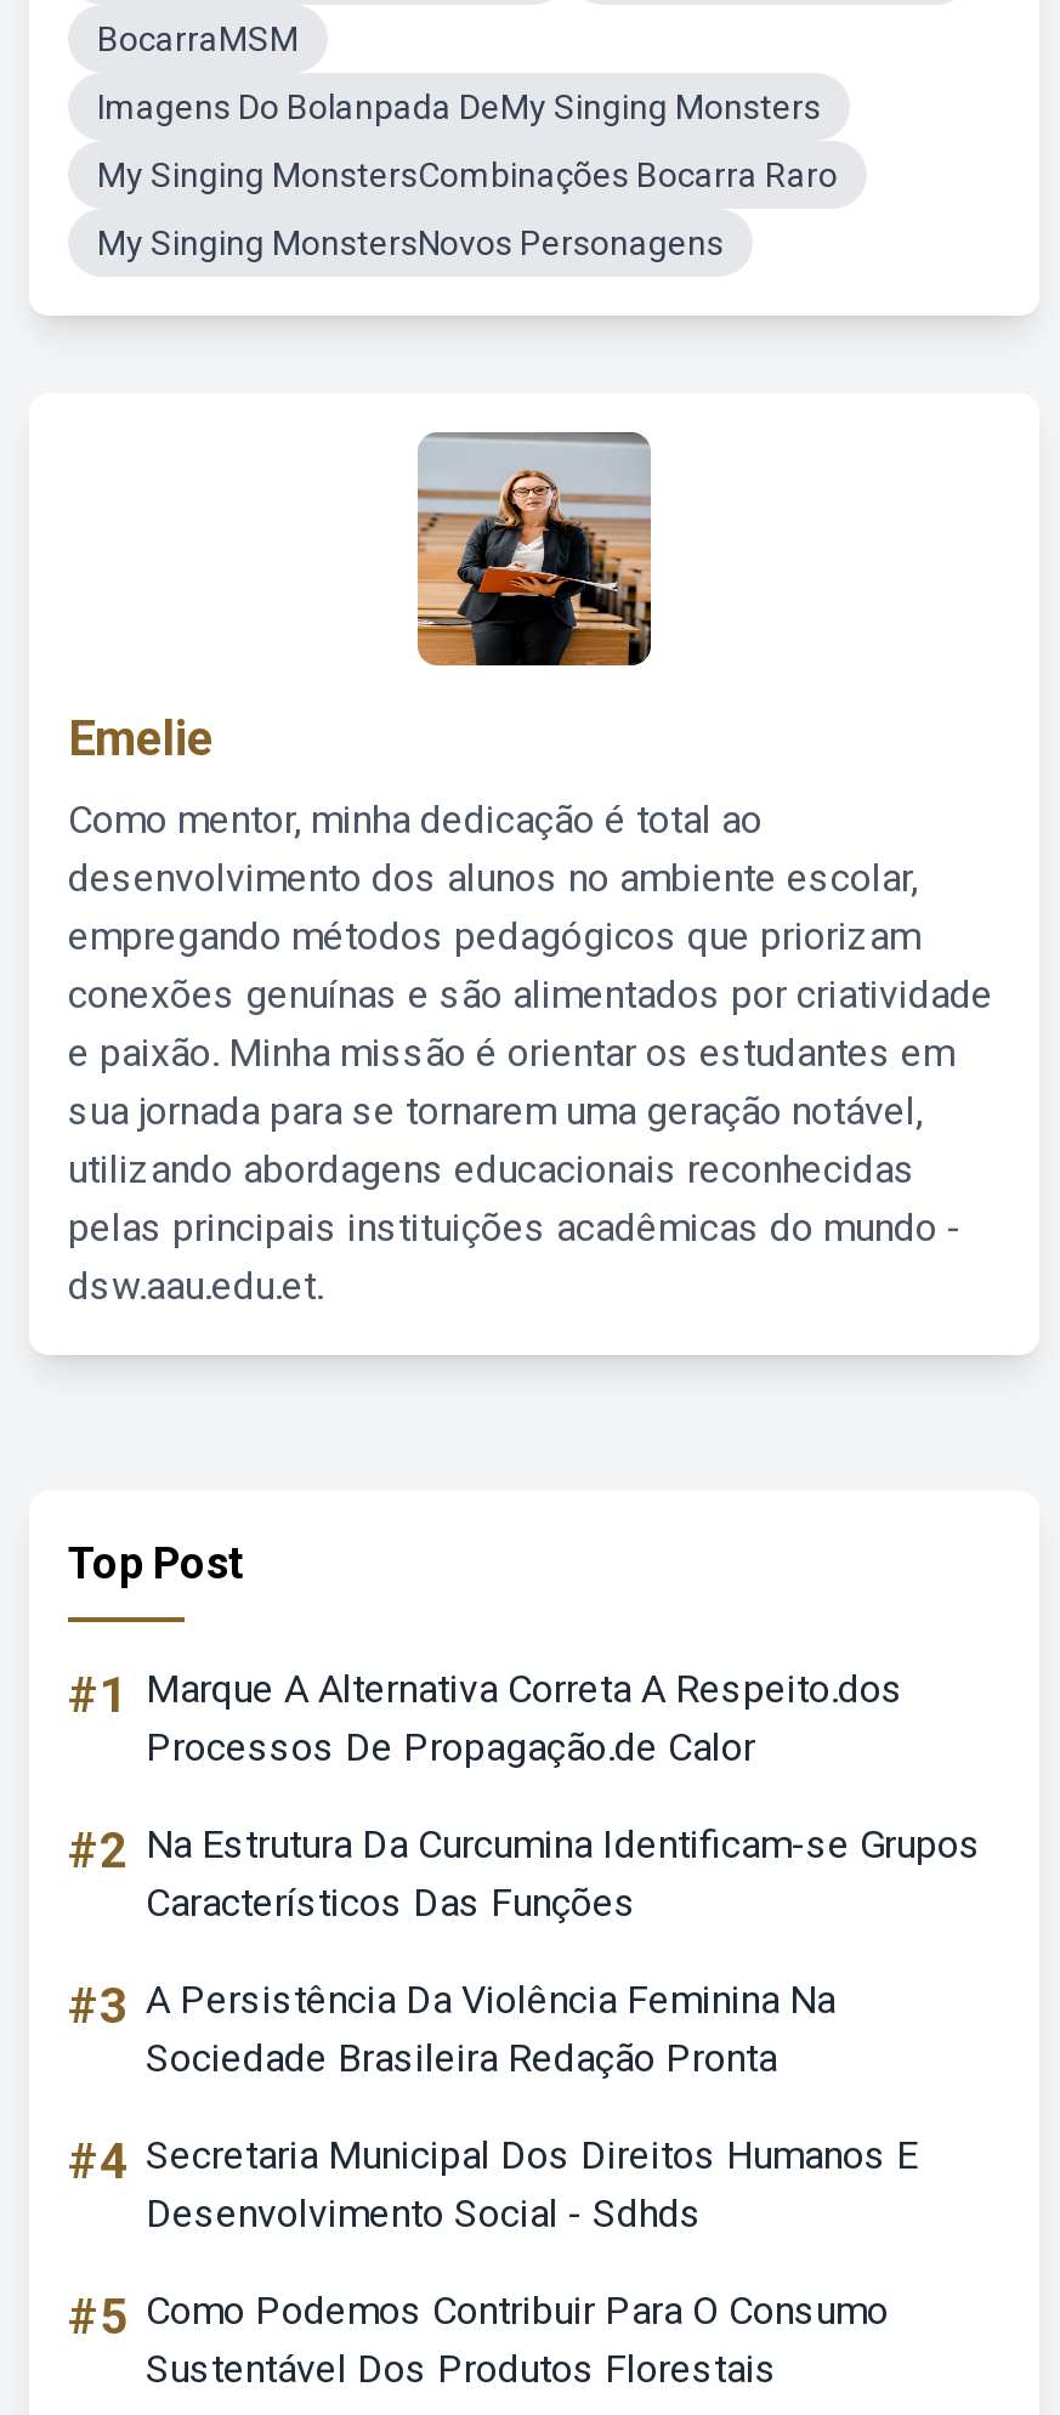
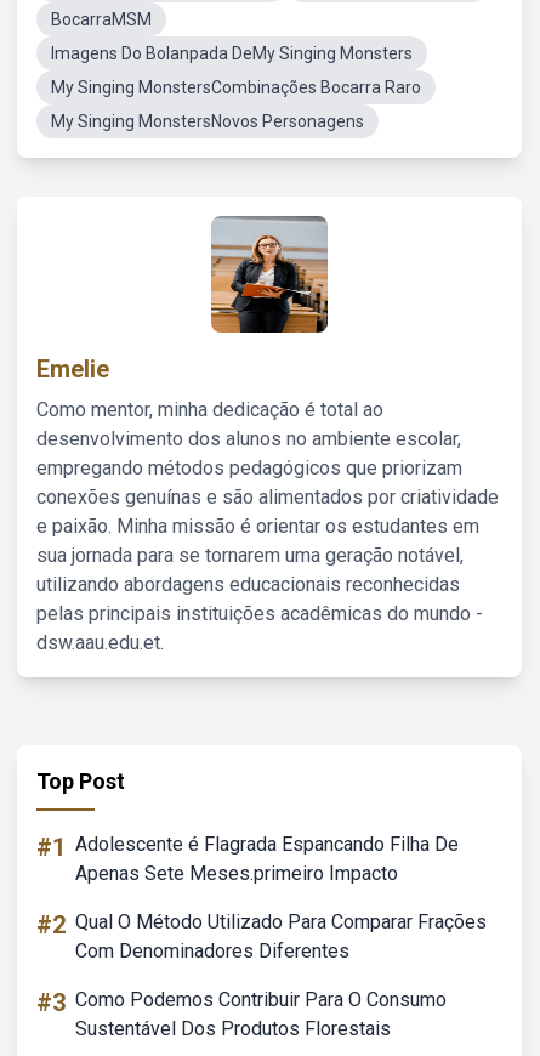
[68,1666,981,2346] #1 Marque A Alternativa Correta A Respeito.dos | Processos De Propagação.de Calor | #2 Na Estrutura Da Curcumina Identificam-se Grupos | Característicos Das Funções | #3 A Persistência Da Violência Feminina Na | Sociedade Brasileira Redação Pronta | #4 Secretaria Municipal Dos Direitos Humanos E | Desenvolvimento Social - Sdhds | #5 Como Podemos Contribuir Para O Consumo -> [36,833,487,1017] #1 Adolescente é Flagrada Espancando Filha De | Apenas Sete Meses.primeiro Impacto | #2 Qual O Método Utilizado Para Comparar Frações | Com Denominadores Diferentes | #3 Como Podemos Contribuir Para O Consumo

